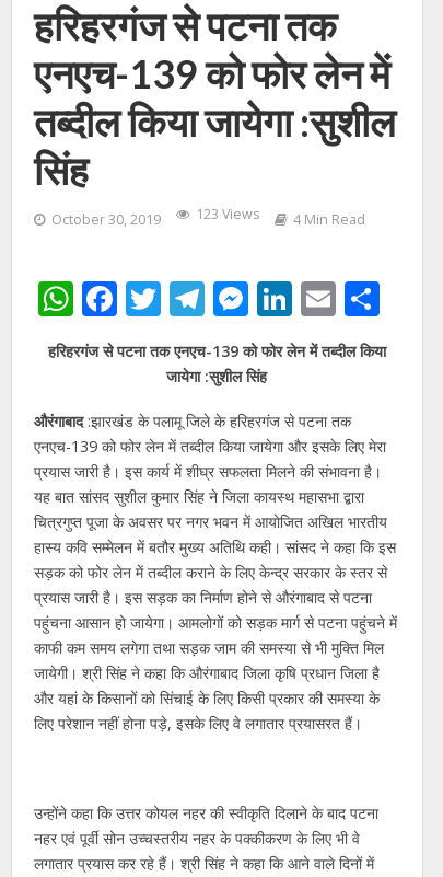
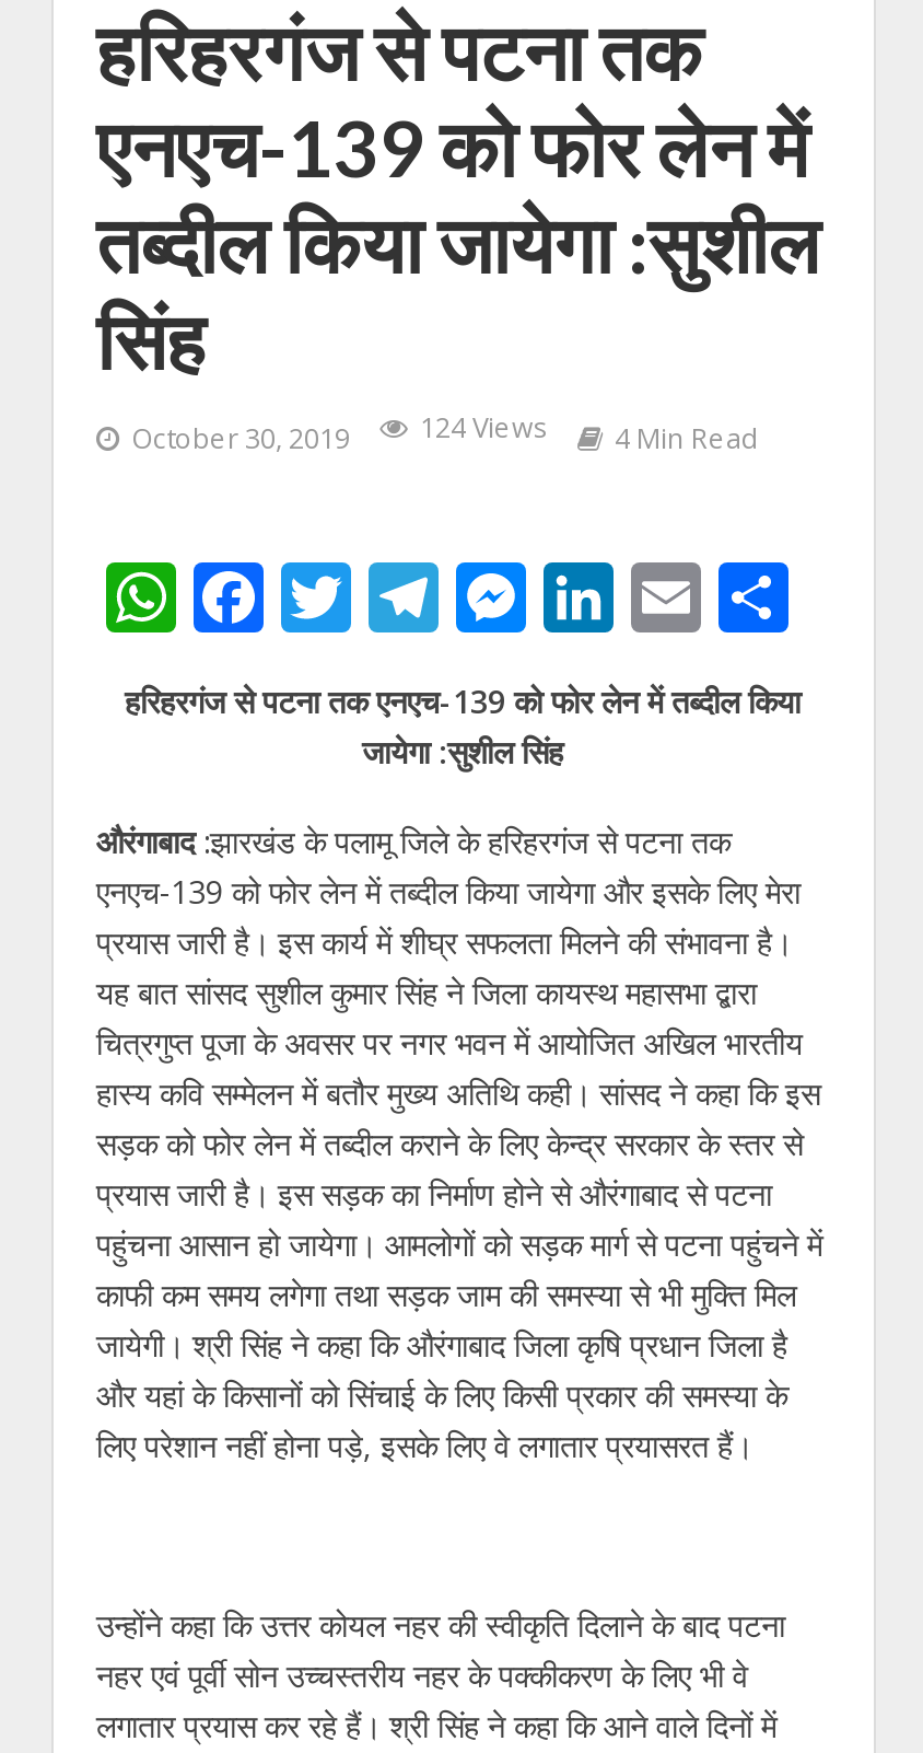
[51,205,365,229] October 30, 2019 123 Views 4 Min Read -> [131,409,759,457] October 30, 2019 124 Views 4 Min Read

